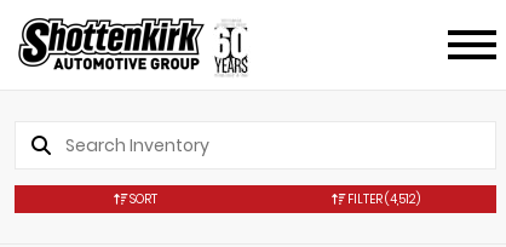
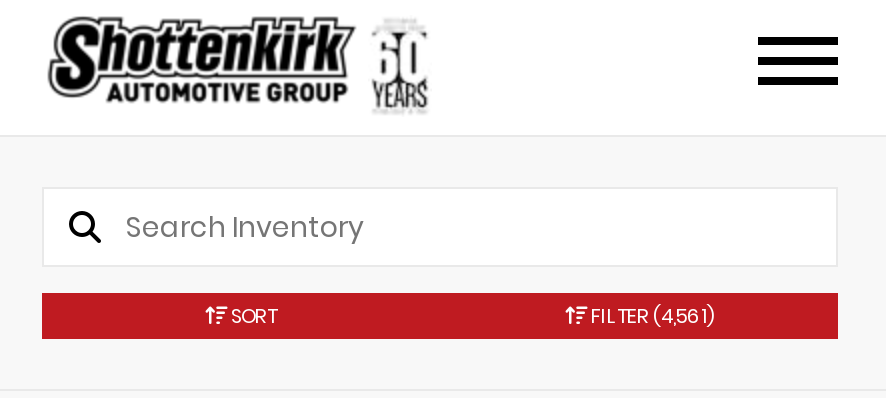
[345,190,420,208] FILTER (4,512) -> [587,301,713,331] FILTER (4,561)

